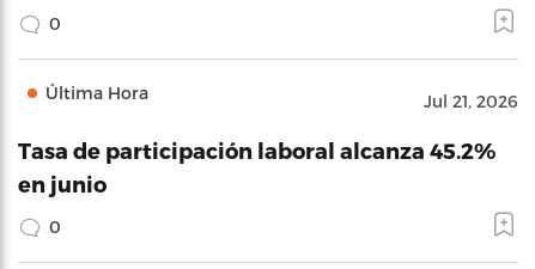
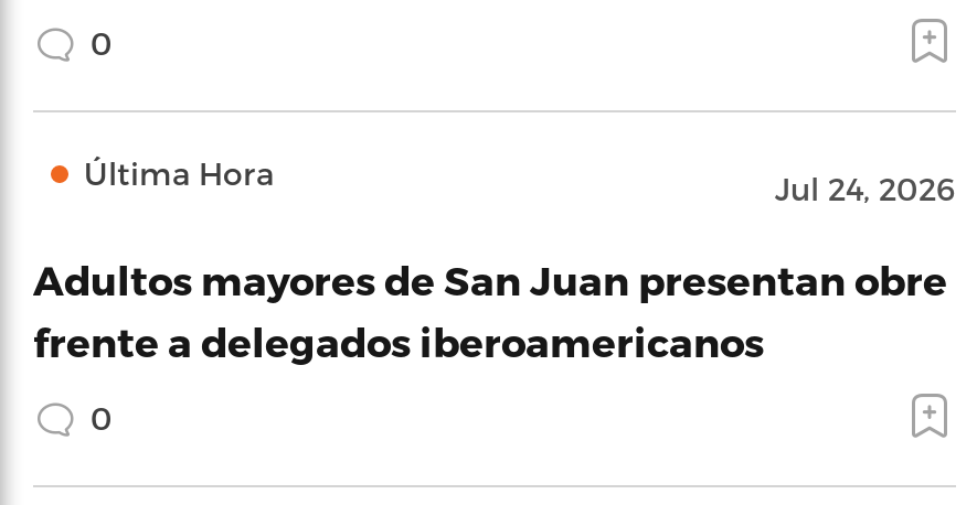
[424,91,518,111] Jul 21, 2026 -> [775,169,956,206] Jul 24, 2026
[18,137,496,196] Tasa de participación laboral alcanza 45.2% | en junio -> [33,255,947,363] Adultos mayores de San Juan presentan obre | frente a delegados iberoamericanos

